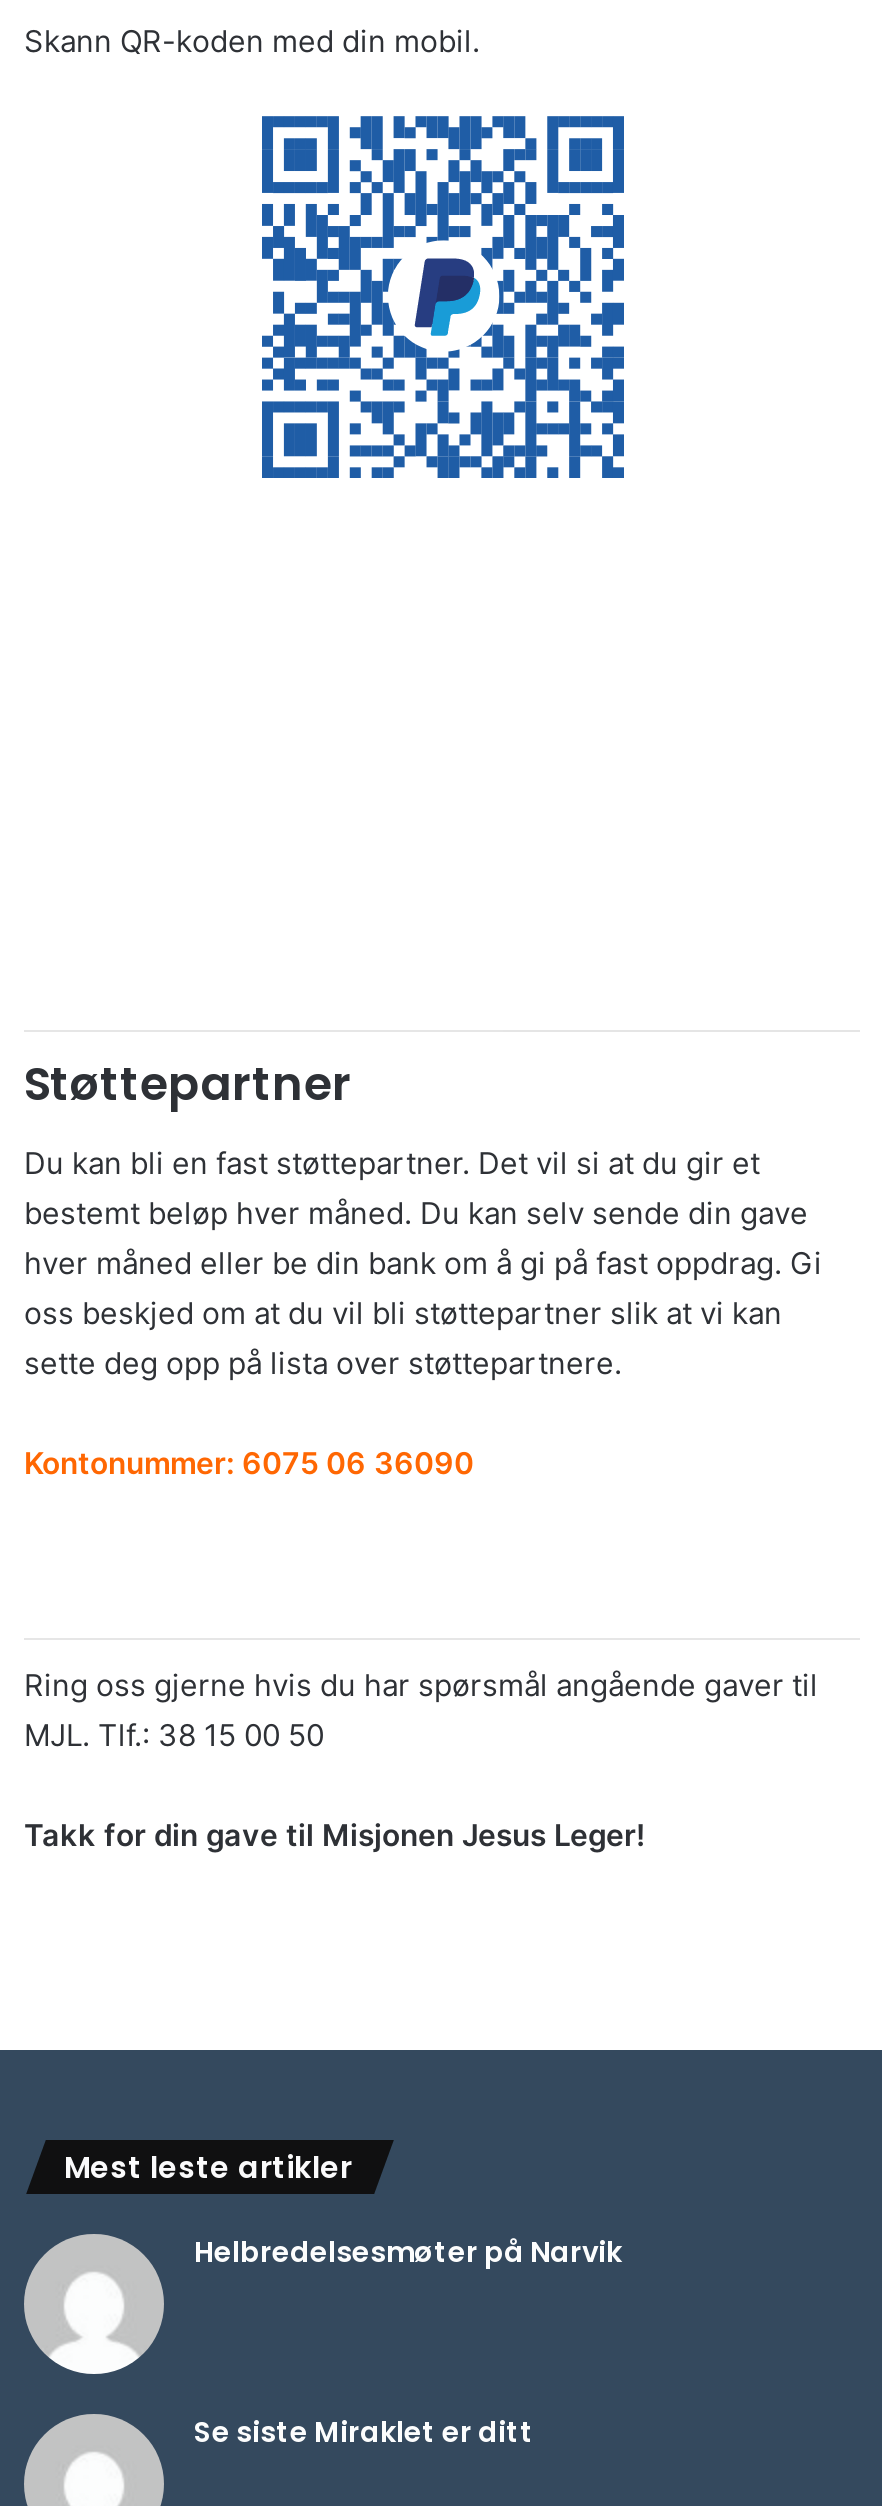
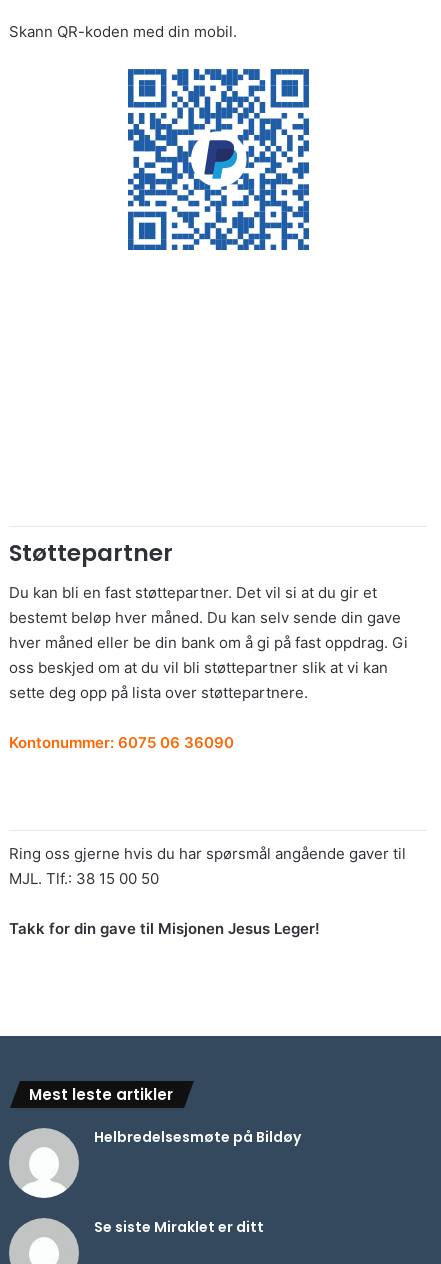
[194,2233,622,2273] Helbredelsesmøter på Narvik -> [94,1127,301,1147] Helbredelsesmøte på Bildøy

